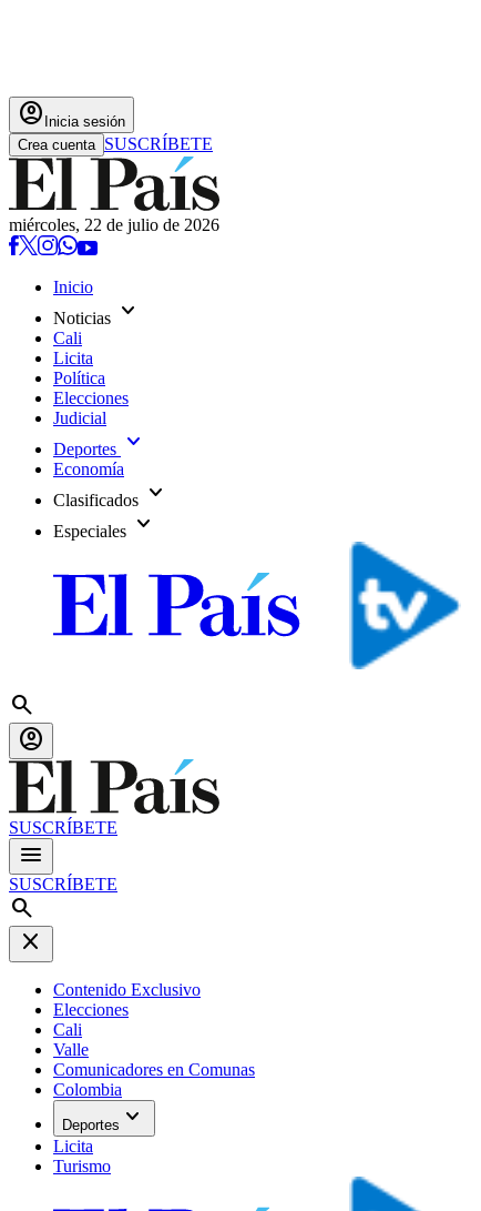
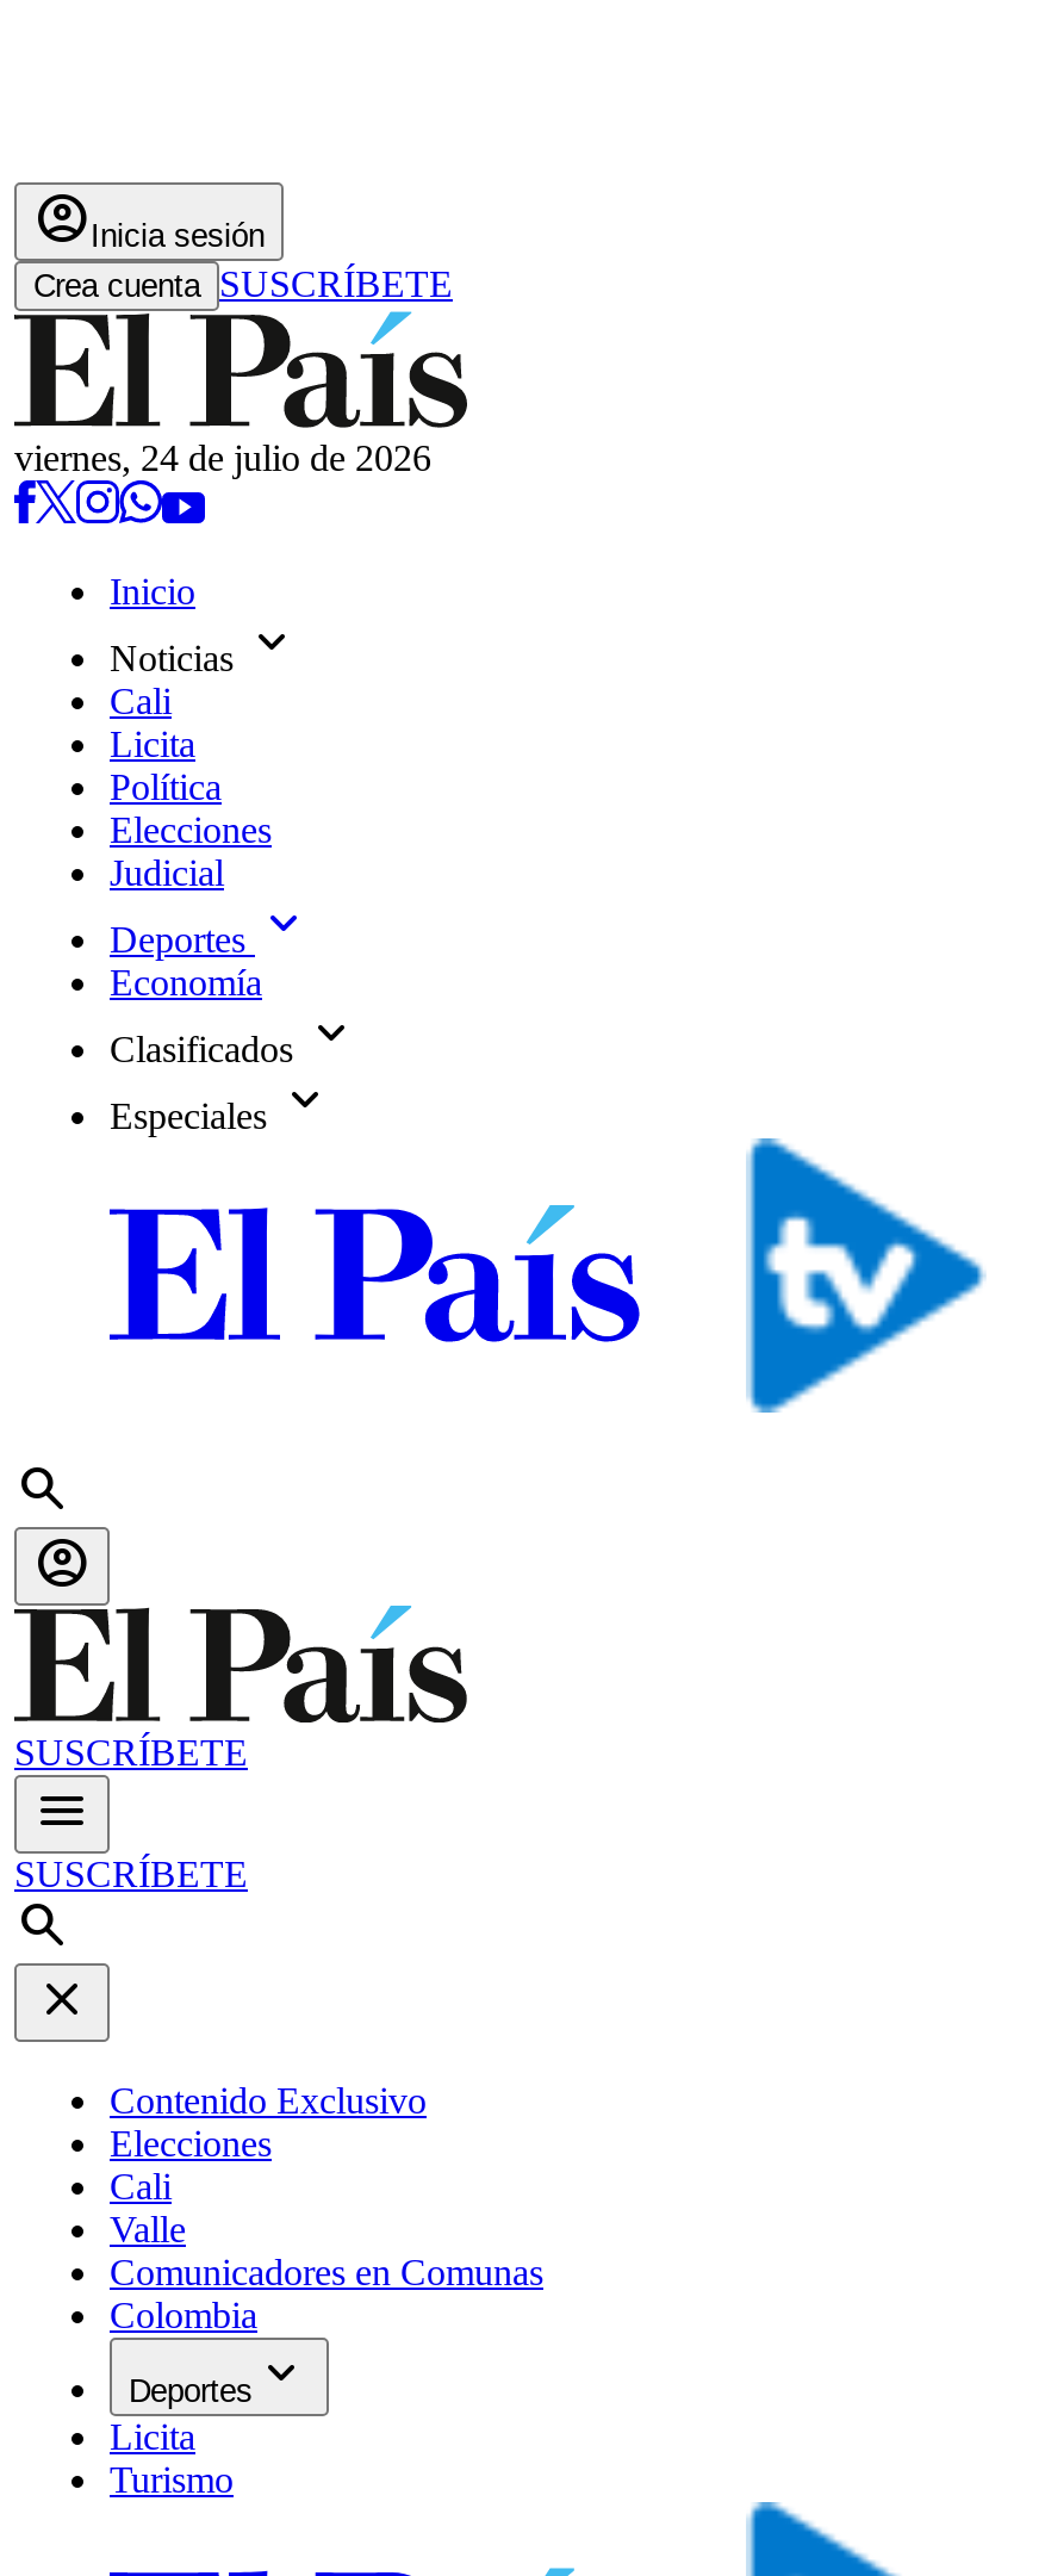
[9,215,219,234] miércoles, 22 de julio de 2026 -> [14,437,431,478] viernes, 24 de julio de 2026

